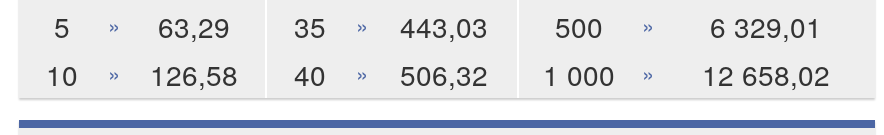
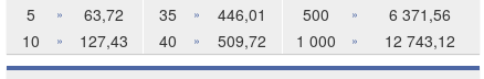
[158,6,230,46] 63,29 -> [83,3,123,25] 63,72
[400,6,488,46] 443,03 -> [217,3,266,25] 446,01
[710,6,822,46] 6 329,01 -> [388,3,450,25] 6 371,56
[150,54,238,94] 126,58 -> [79,30,128,52] 127,43
[400,54,488,94] 506,32 -> [217,30,266,52] 509,72
[702,54,830,94] 12 658,02 -> [384,30,455,52] 12 743,12

